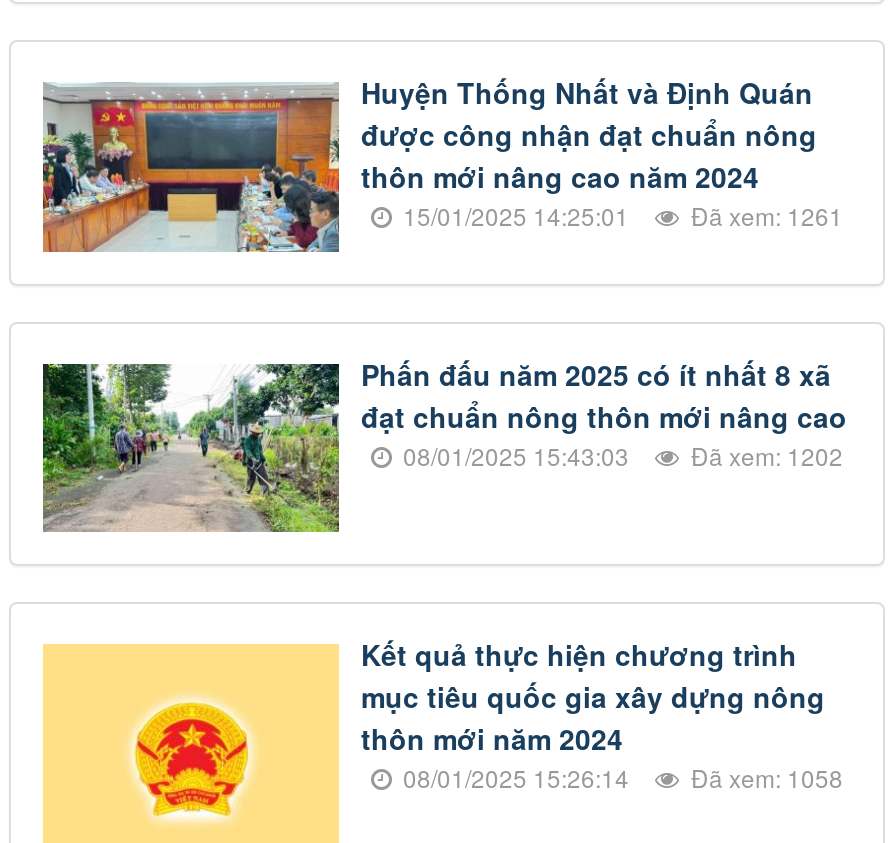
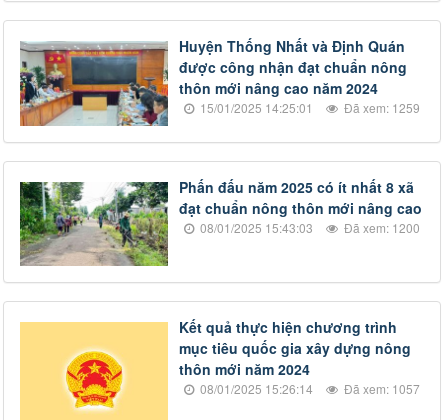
[397,198,843,232] 15/01/2025 14:25:01 Đã xem: 1261 -> [197,99,420,116] 15/01/2025 14:25:01 Đã xem: 1259
[397,439,843,473] 08/01/2025 15:43:03 Đã xem: 1202 -> [197,219,420,236] 08/01/2025 15:43:03 Đã xem: 1200
[397,760,843,794] 08/01/2025 15:26:14 Đã xem: 1058 -> [197,380,420,397] 08/01/2025 15:26:14 Đã xem: 1057

